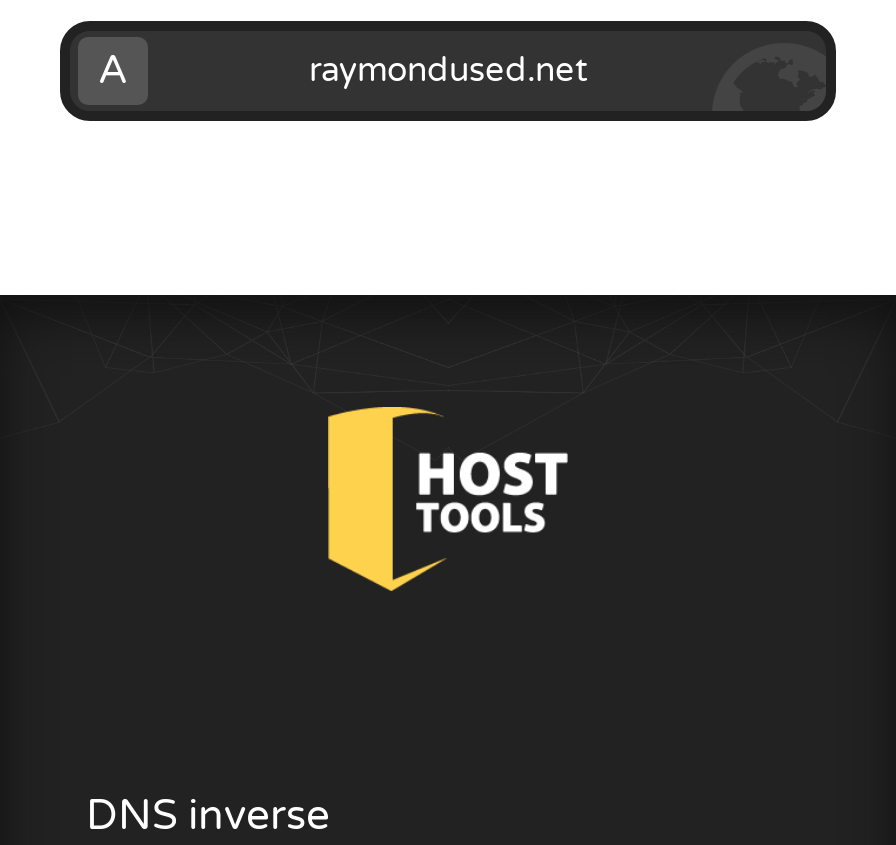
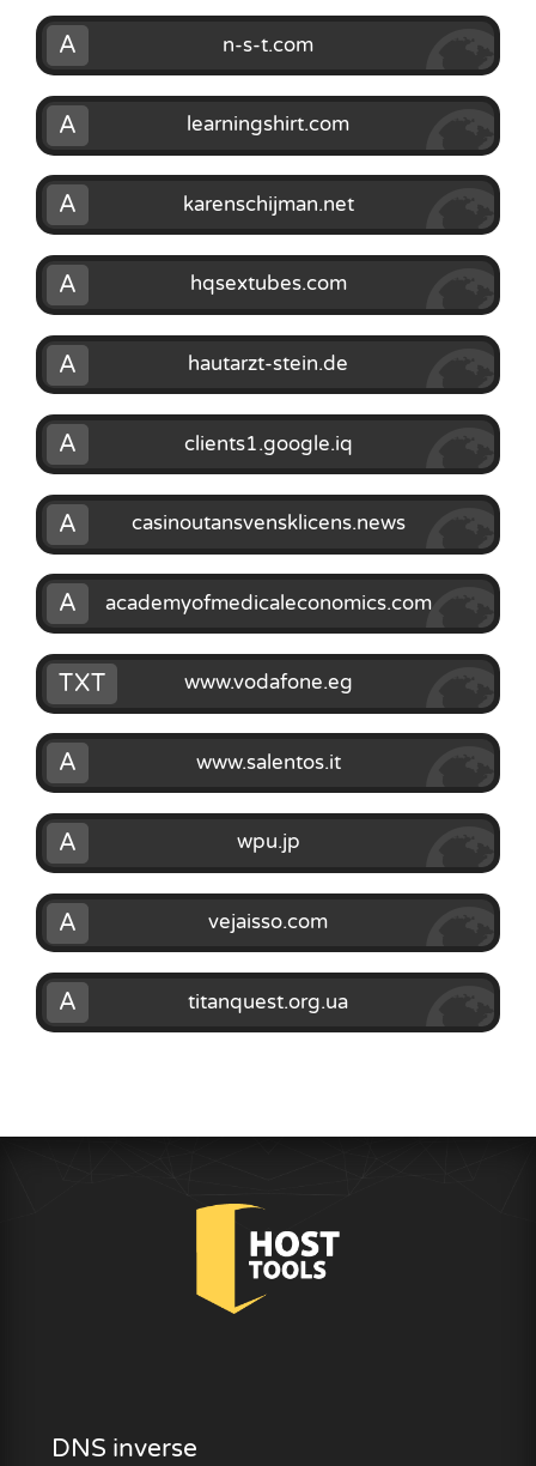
[309,50,587,90] raymondused.net -> [59,33,431,1017] n-s-t.com | A | learningshirt.com | A | karenschijman.net | A | hqsextubes.com | A | hautarzt-stein.de | A | clients1.google.iq | A | casinoutansvensklicens.news | A | academyofmedicaleconomics.com | TXT | www.vodafone.eg | A | www.salentos.it | A | wpu.jp | A | vejaisso.com | A | titanquest.org.ua

